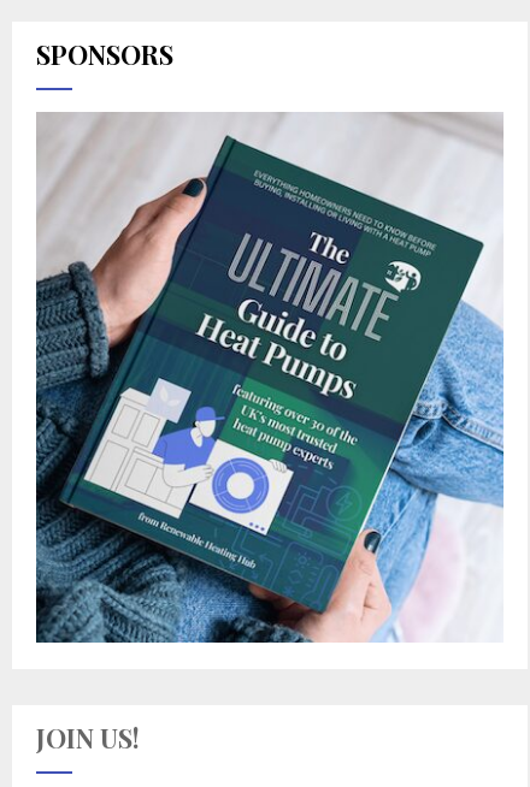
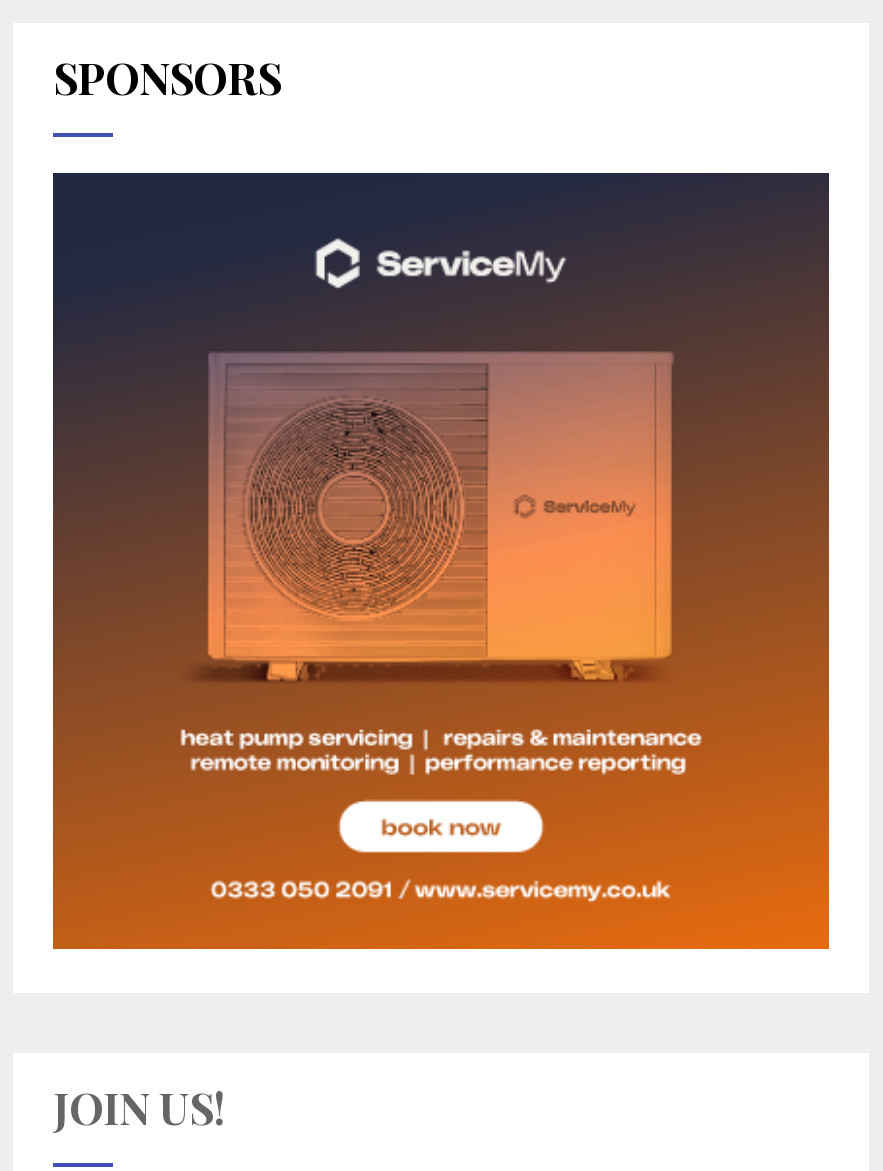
[35,112,505,644] [image] -> [51,171,831,951] [image]

